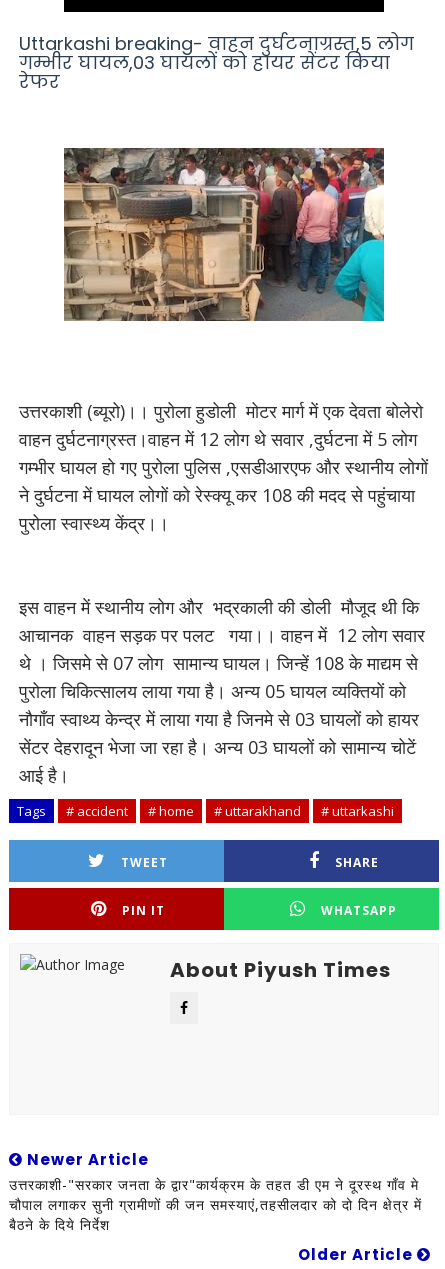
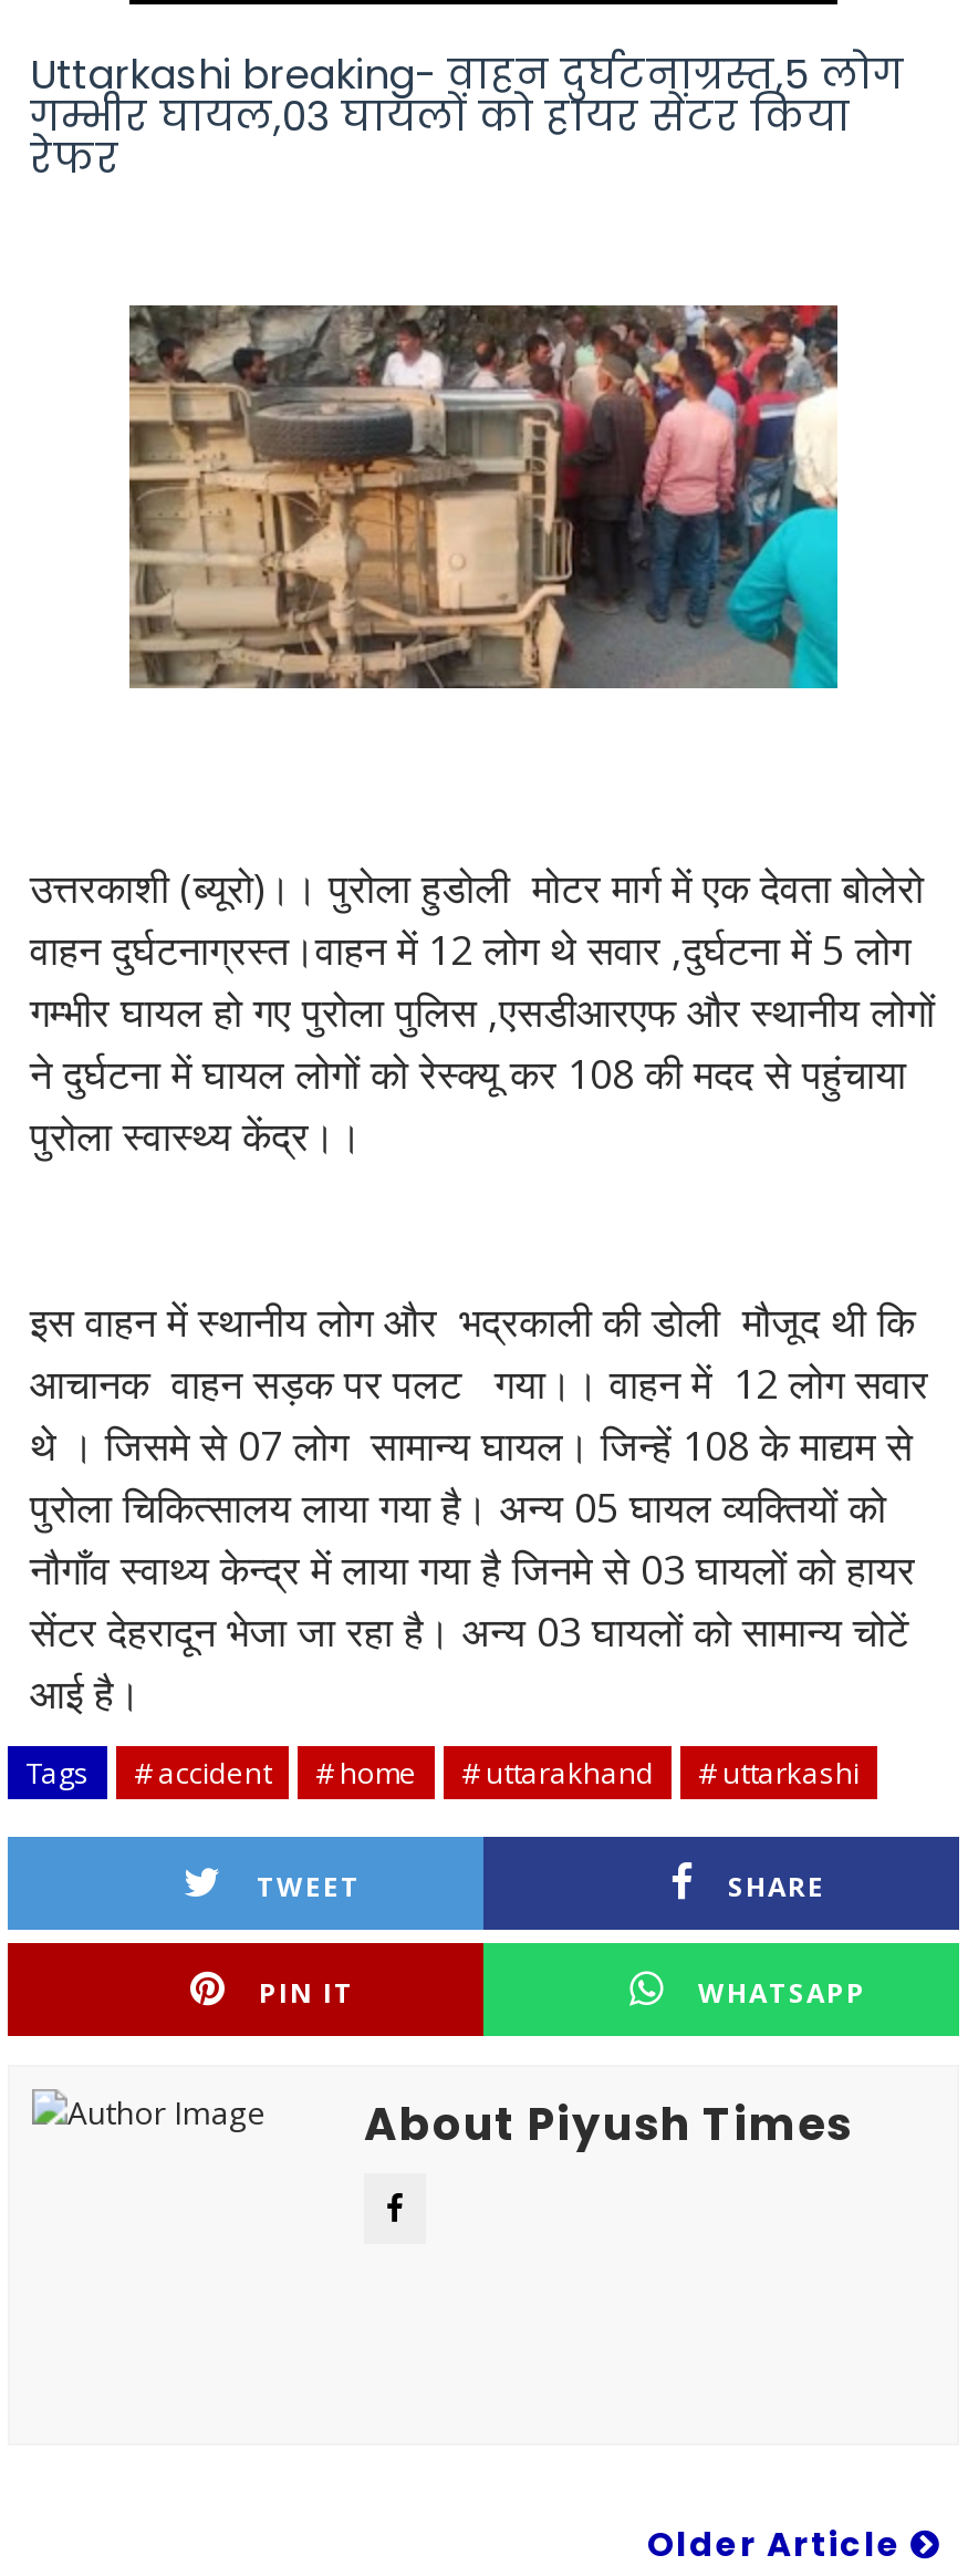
[9,1149,422,1234] Newer Article | उत्तरकाशी-"सरकार जनता के द्वार"कार्यक्रम के तहत डी एम ने दूरस्थ गाँव मे | चौपाल लगाकर सुनी ग्रामीणों की जन समस्याएं,तहसीलदार को दो दिन क्षेत्र में | बैठने के दिये निर्देश -> none

